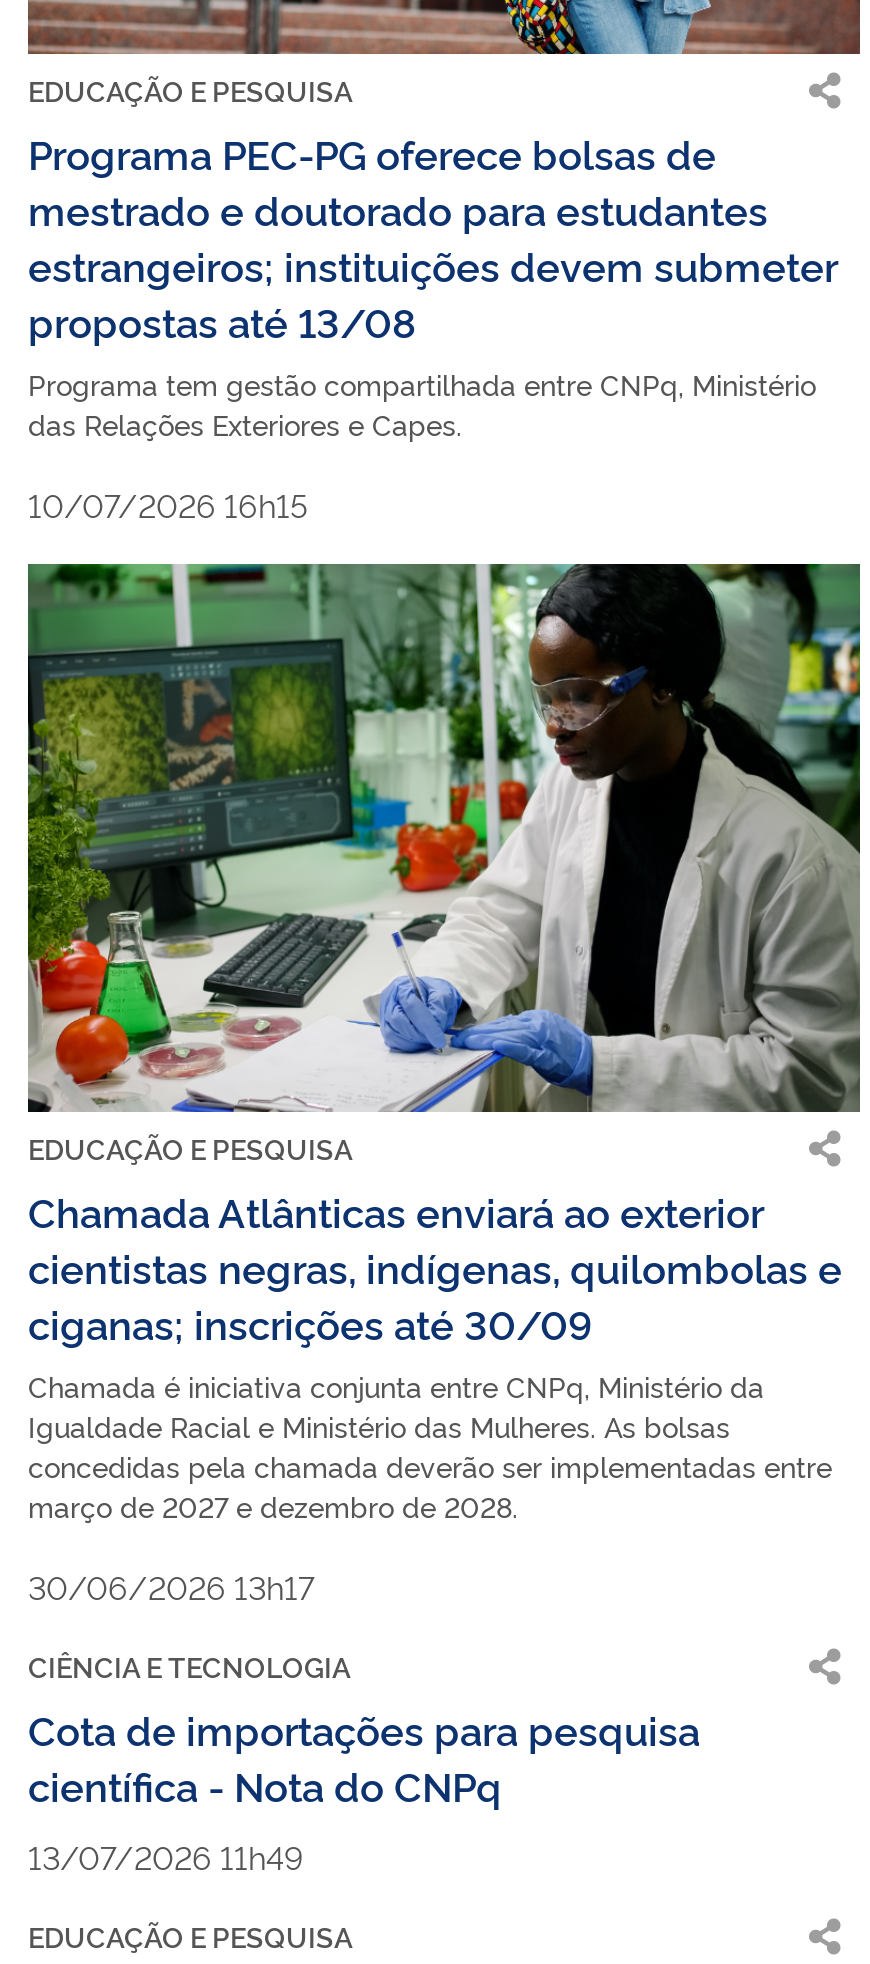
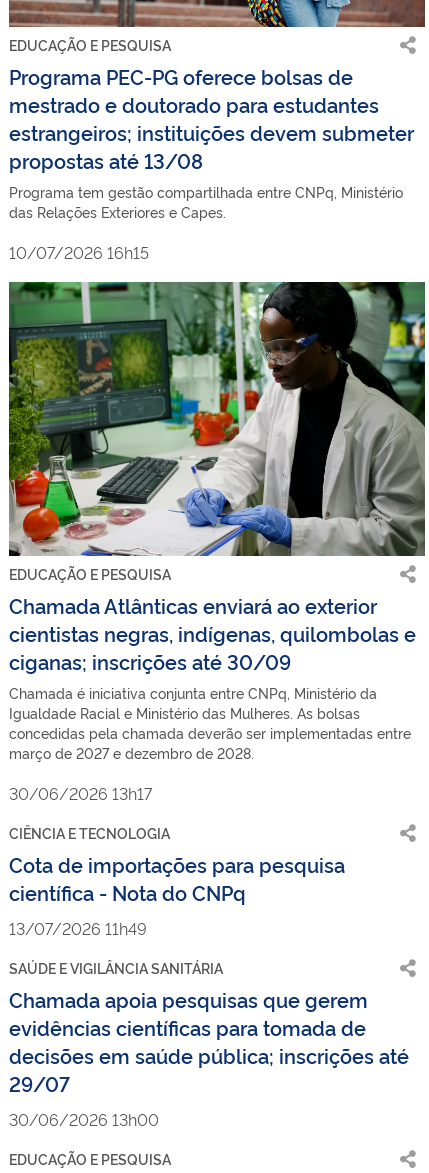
none -> [9,958,409,1130] SAÚDE E VIGILÂNCIA SANITÁRIA | Chamada apoia pesquisas que gerem | evidências científicas para tomada de | decisões em saúde pública; inscrições até | 29/07 | 30/06/2026 13h00

